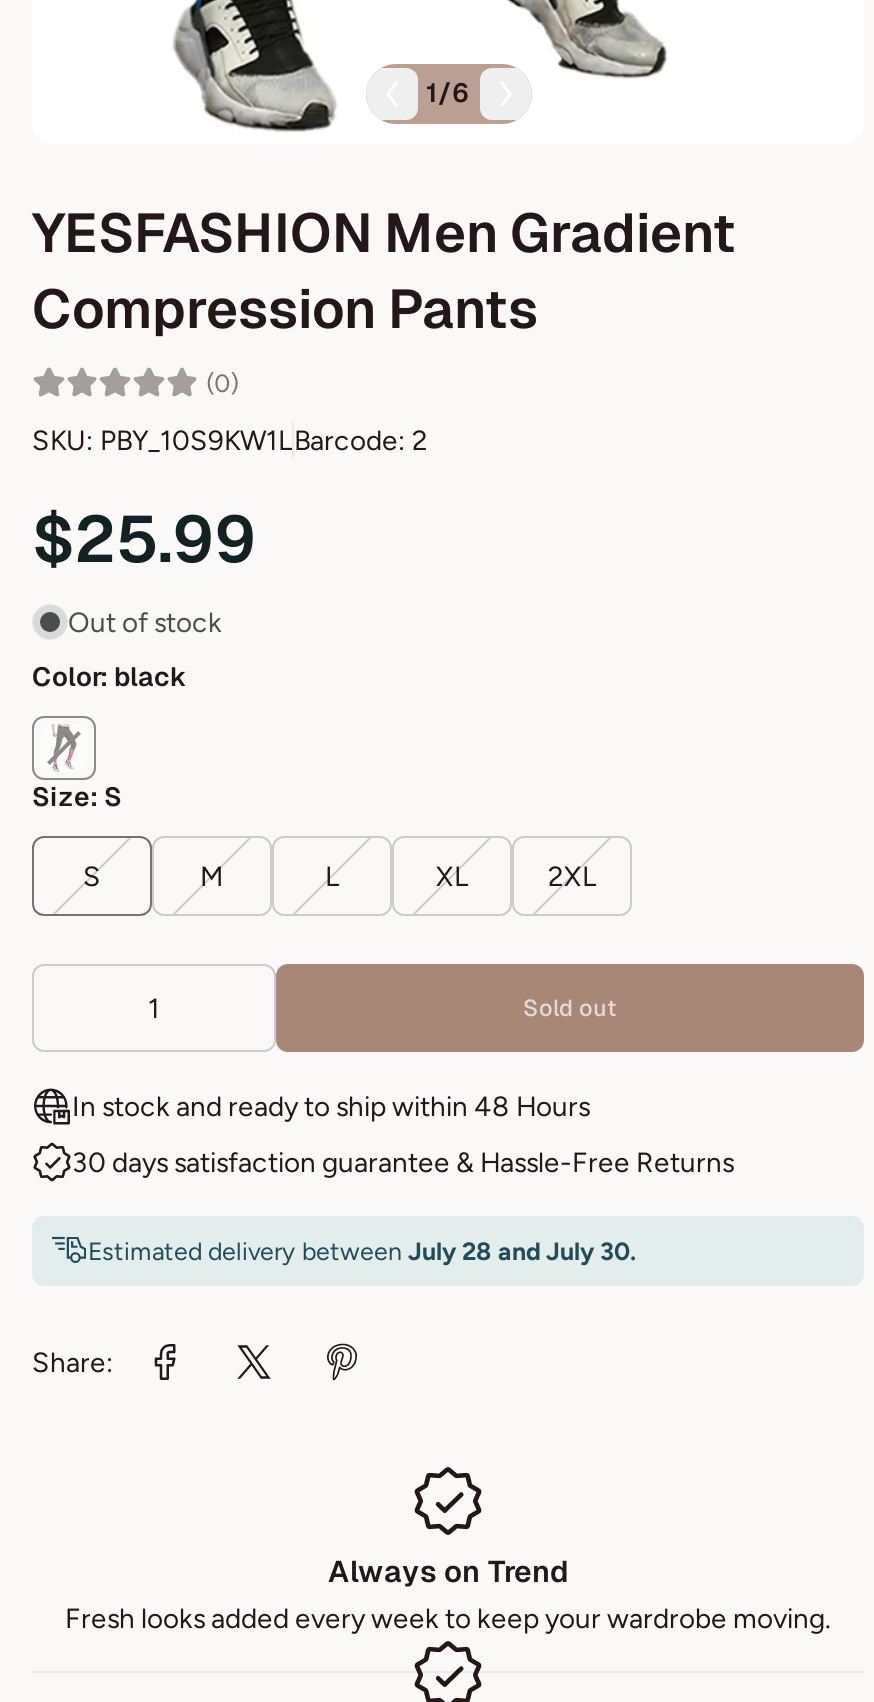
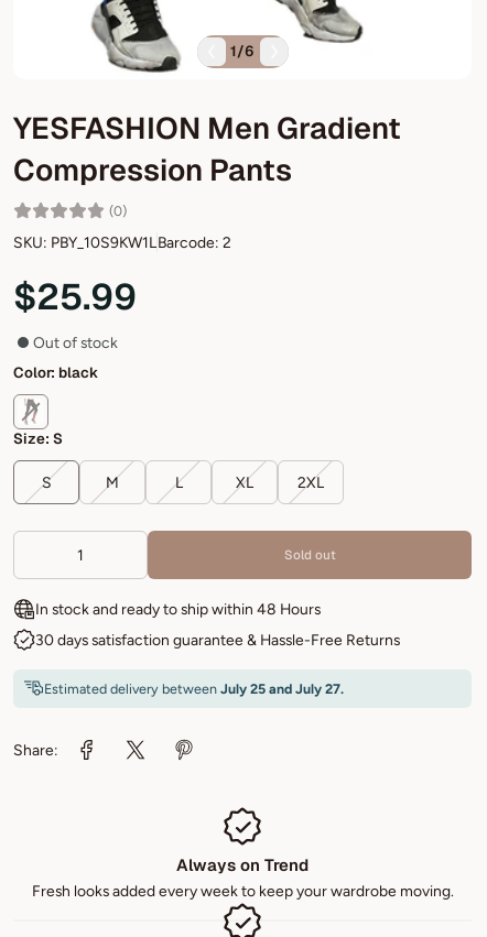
[88,1235,636,1265] Estimated delivery between July 28 and July 30. -> [44,680,344,697] Estimated delivery between July 25 and July 27.

